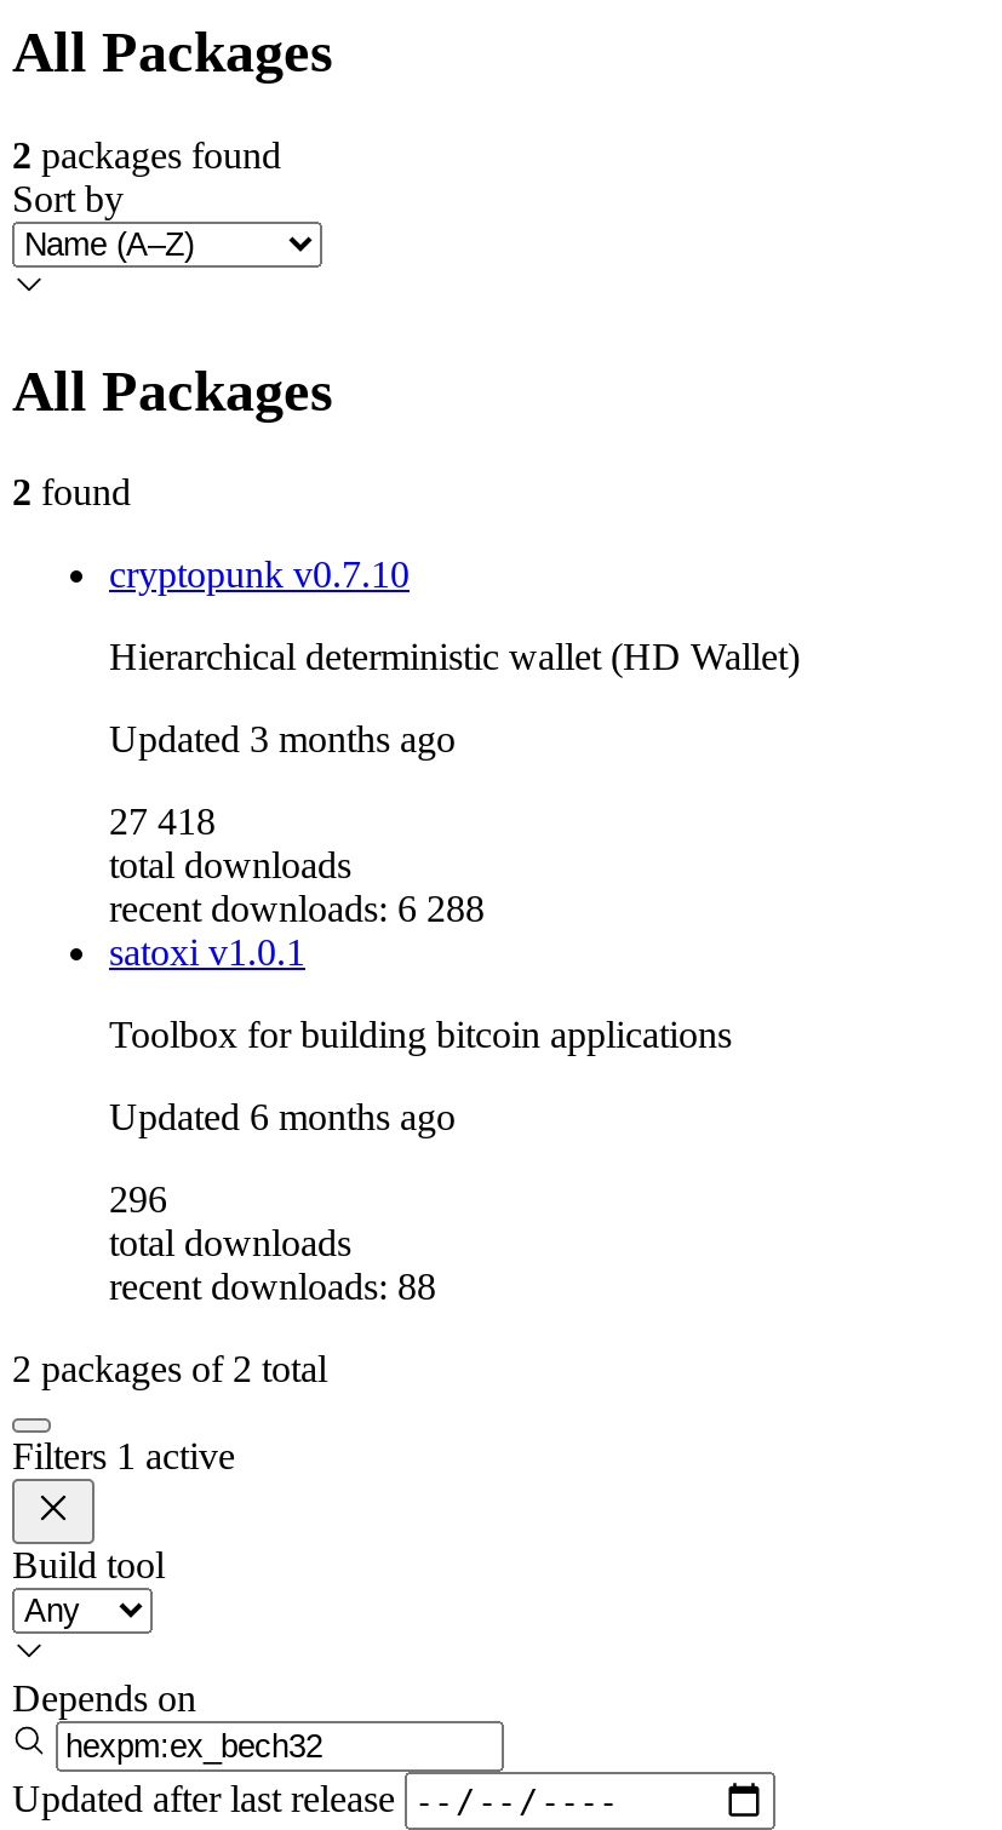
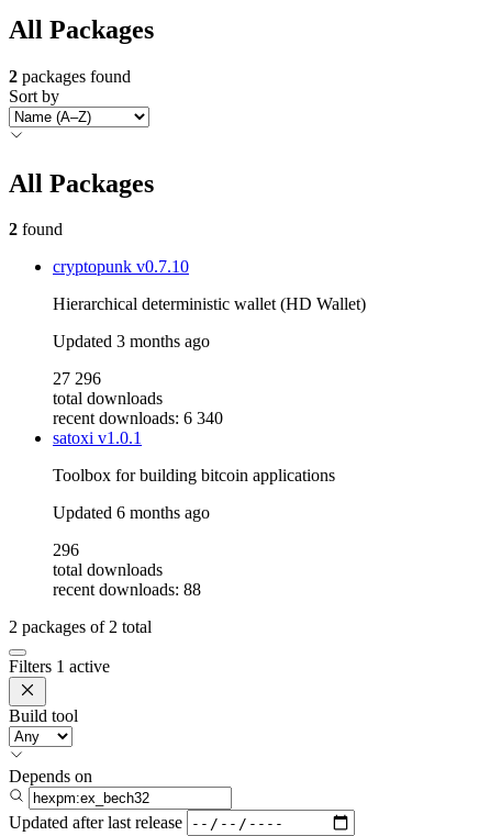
[109,802,216,843] 27 418 -> [53,370,101,388] 27 296
[109,889,485,930] recent downloads: 6 288 -> [53,409,223,428] recent downloads: 6 340

